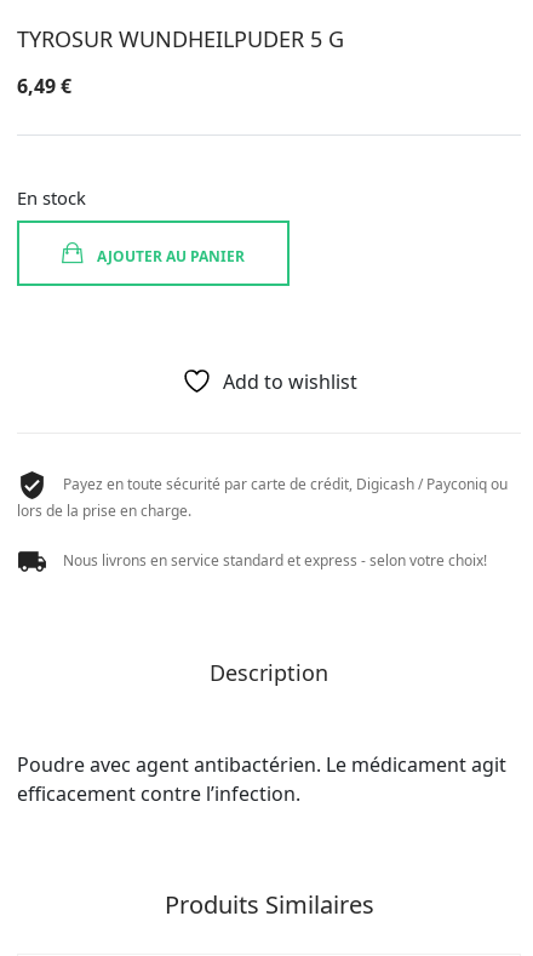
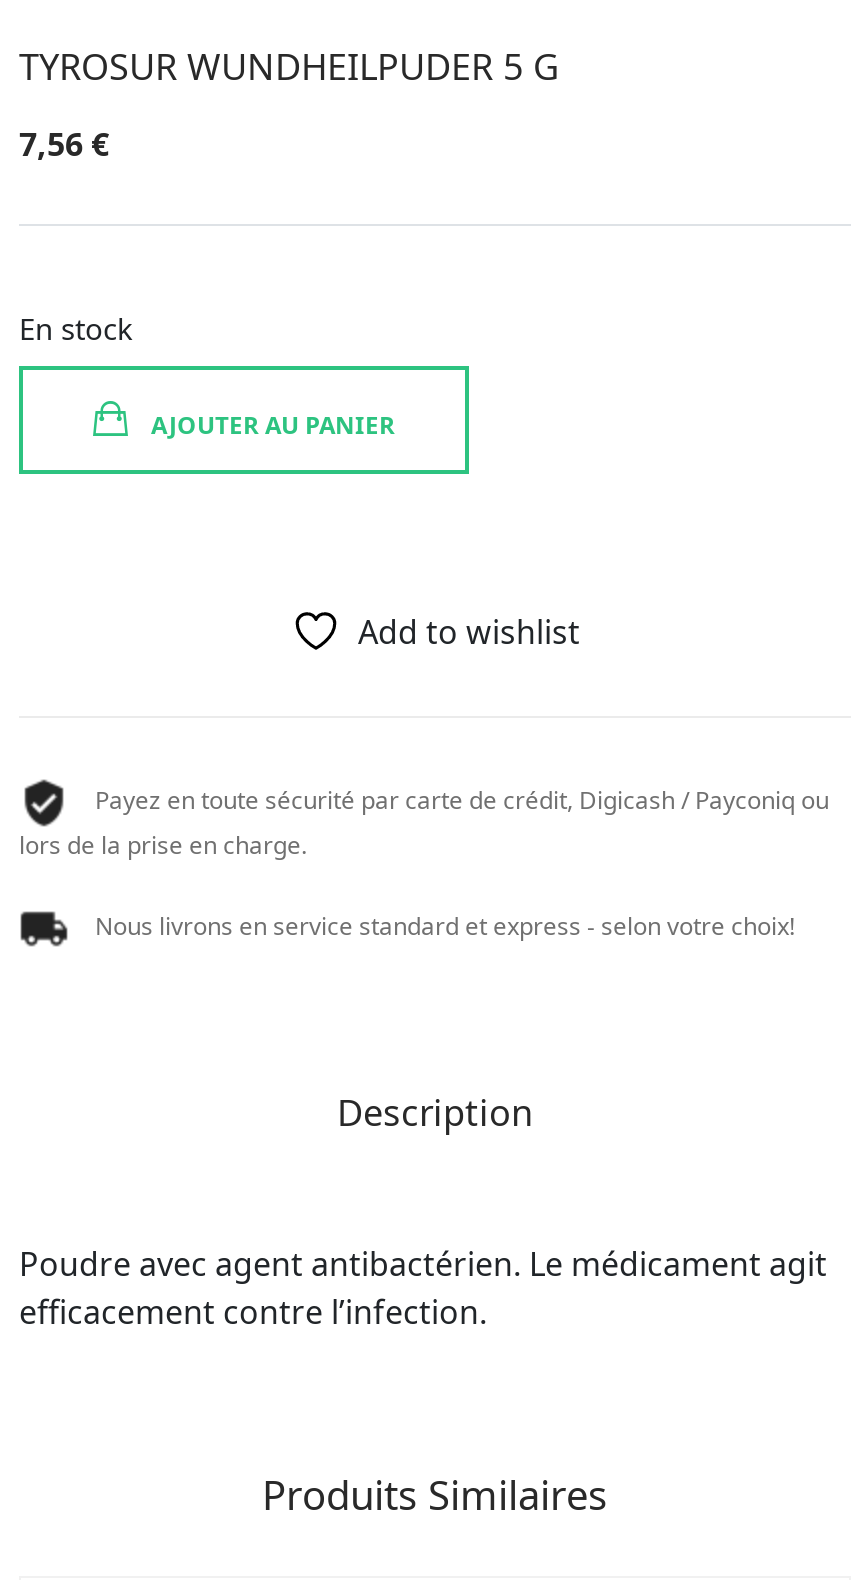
[17,72,71,99] 6,49 € -> [19,121,109,165] 7,56 €

